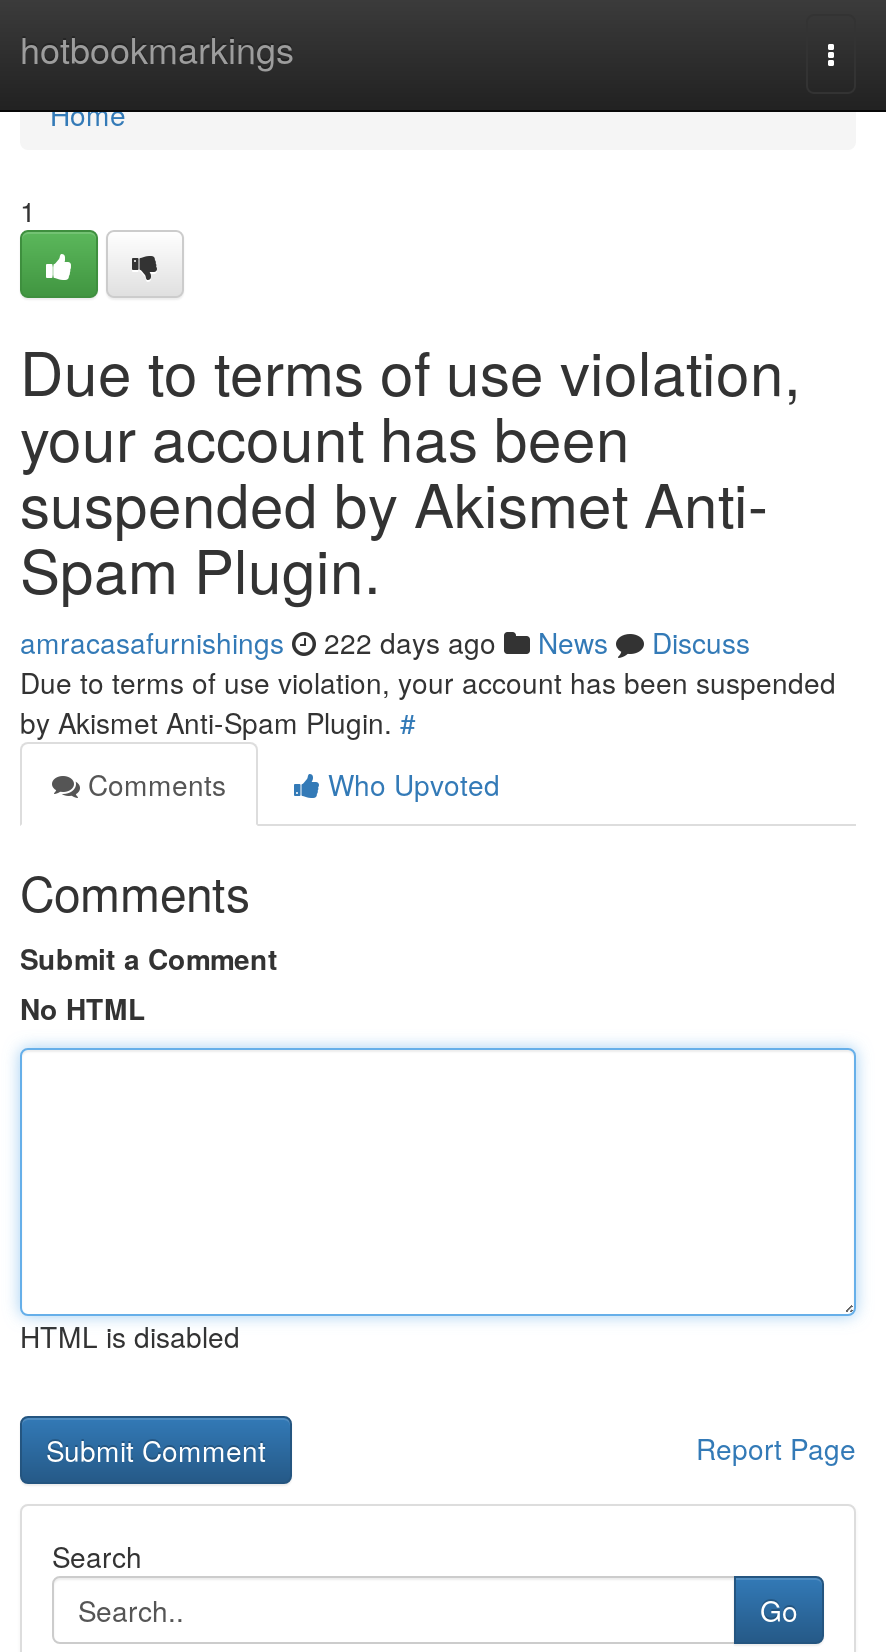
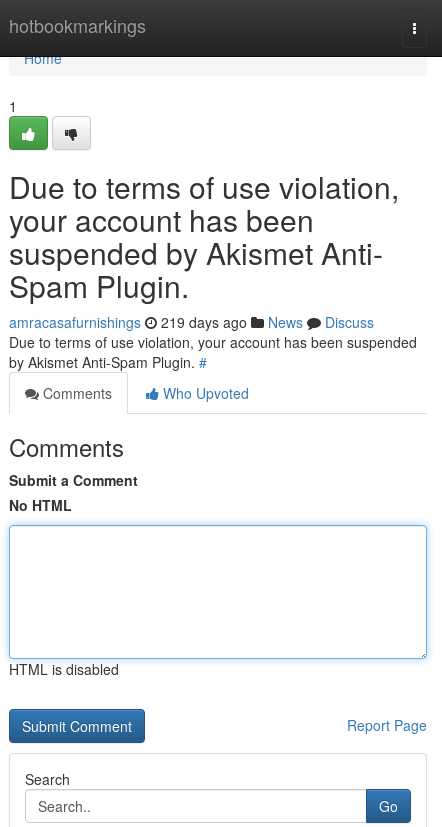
[20,622,750,662] amracasafurnishings 222 days ago News Discuss -> [9,312,374,332] amracasafurnishings 219 days ago News Discuss

